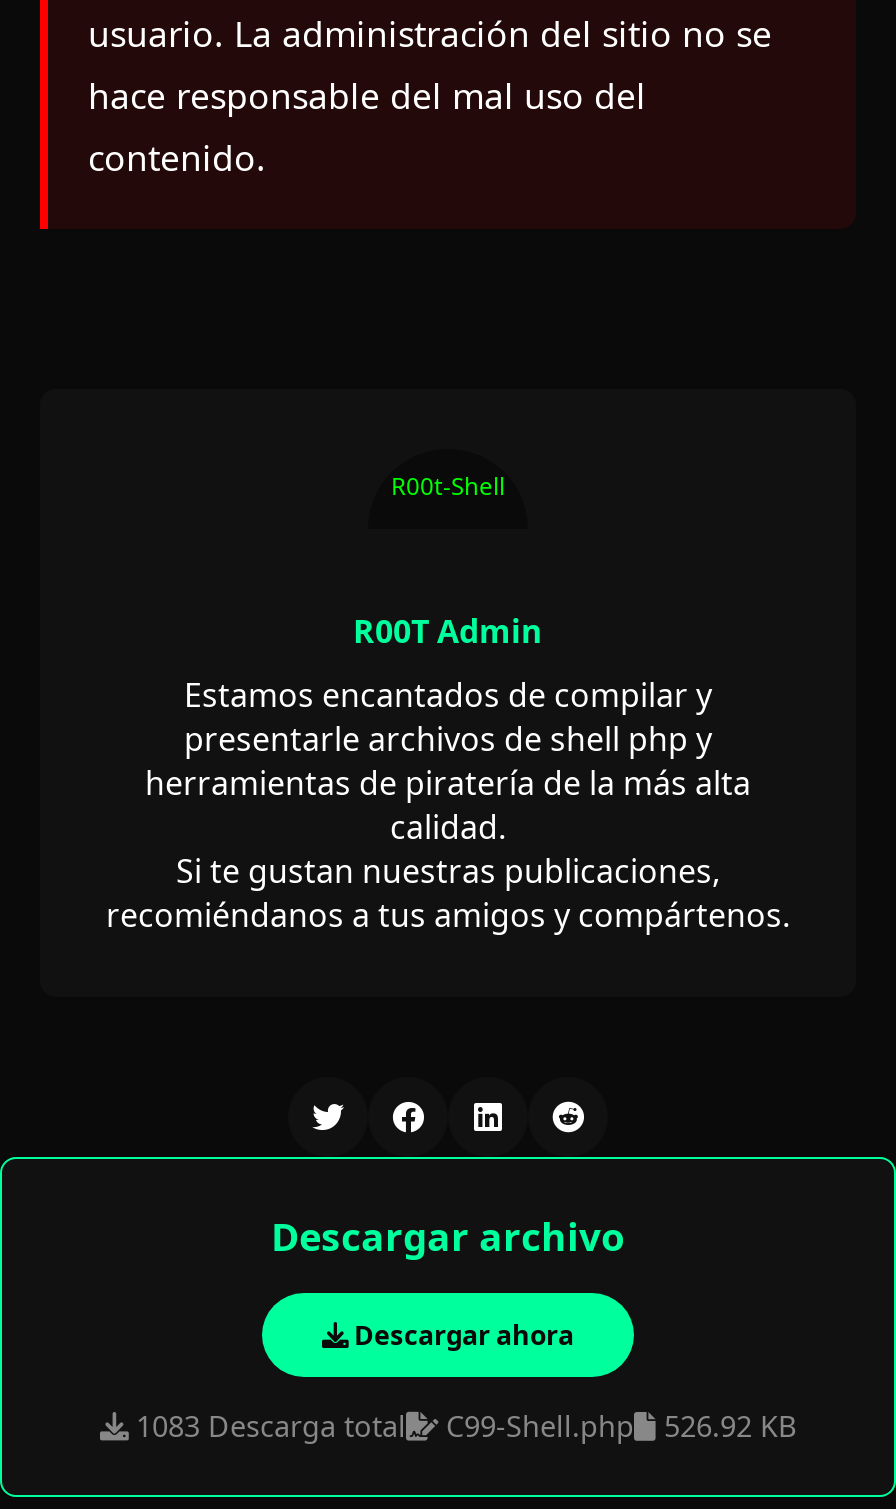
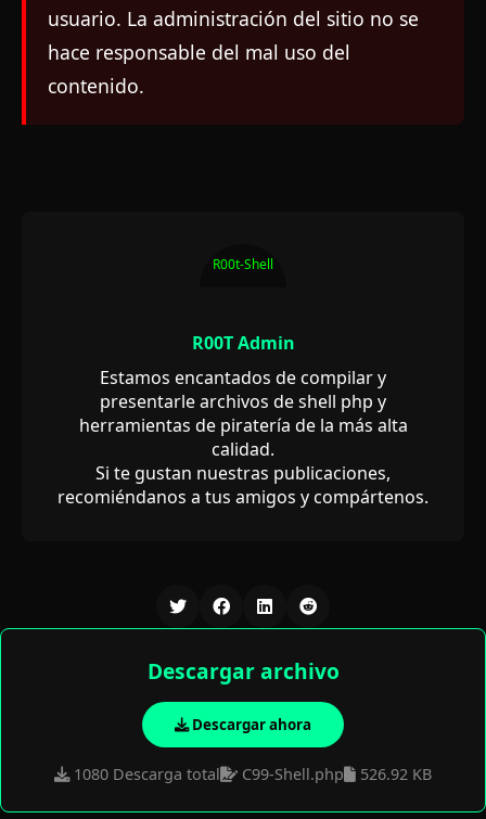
[128,1407,406,1445] 1083 Descarga total -> [69,763,220,784] 1080 Descarga total

